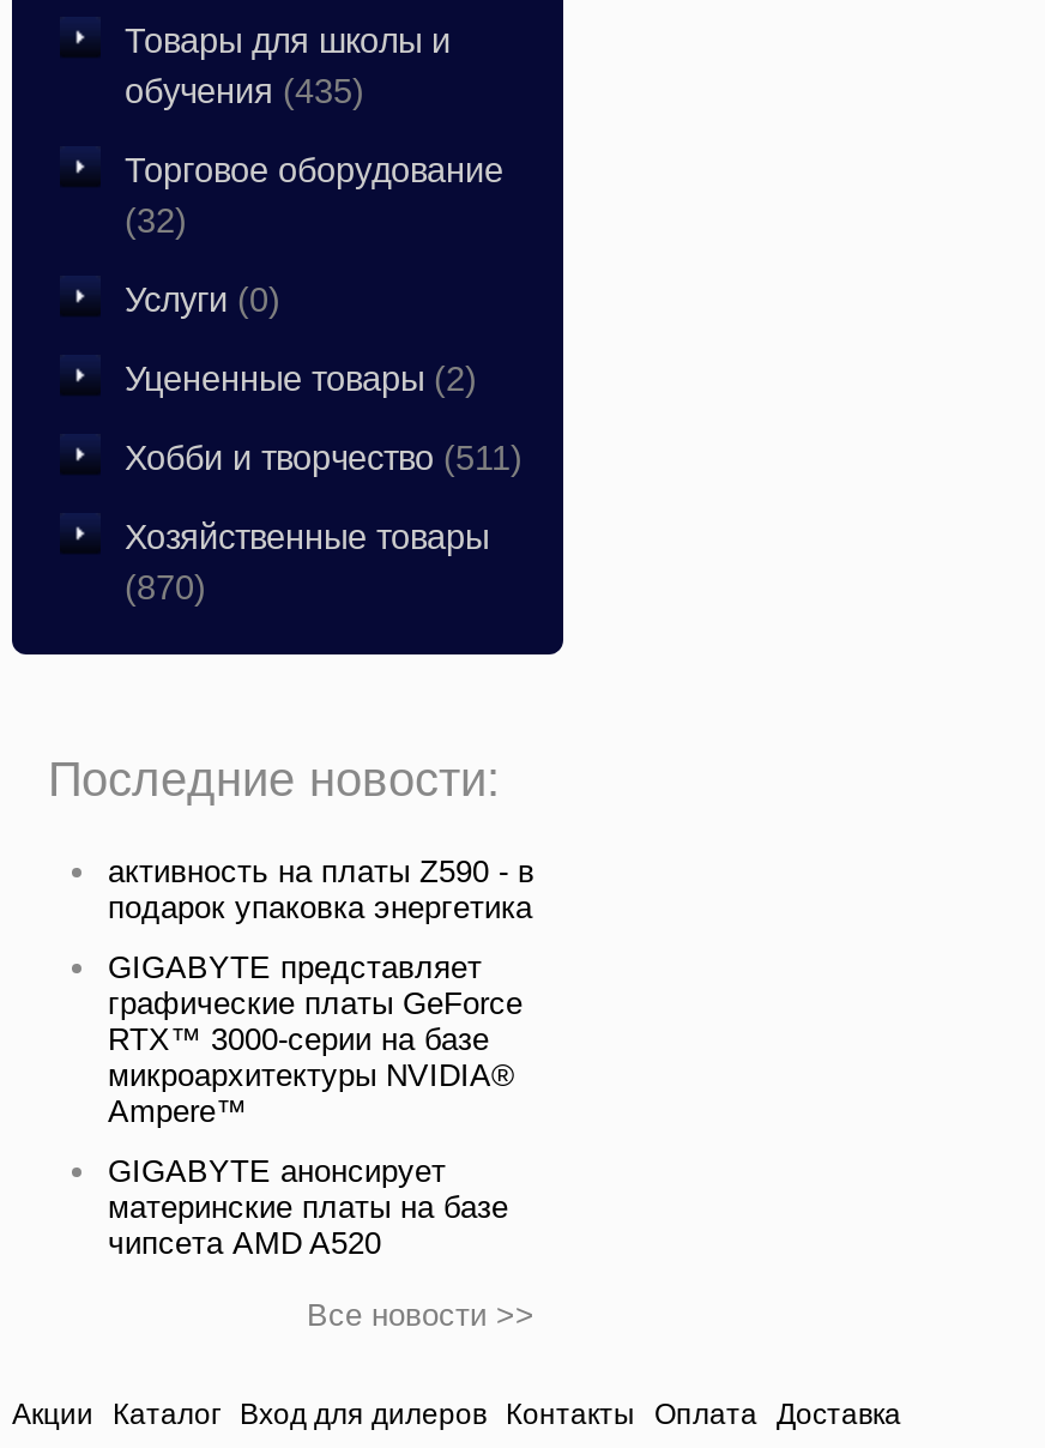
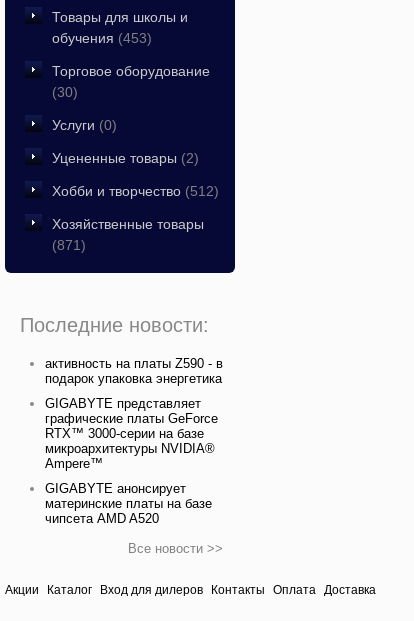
[125,72,364,110] обучения (435) -> [52,30,152,46] обучения (453)
[125,201,187,240] (32) -> [52,84,78,100] (30)
[125,439,522,477] Хобби и творчество (511) -> [52,183,219,199] Хобби и творчество (512)
[125,568,206,607] (870) -> [52,237,86,253] (871)

